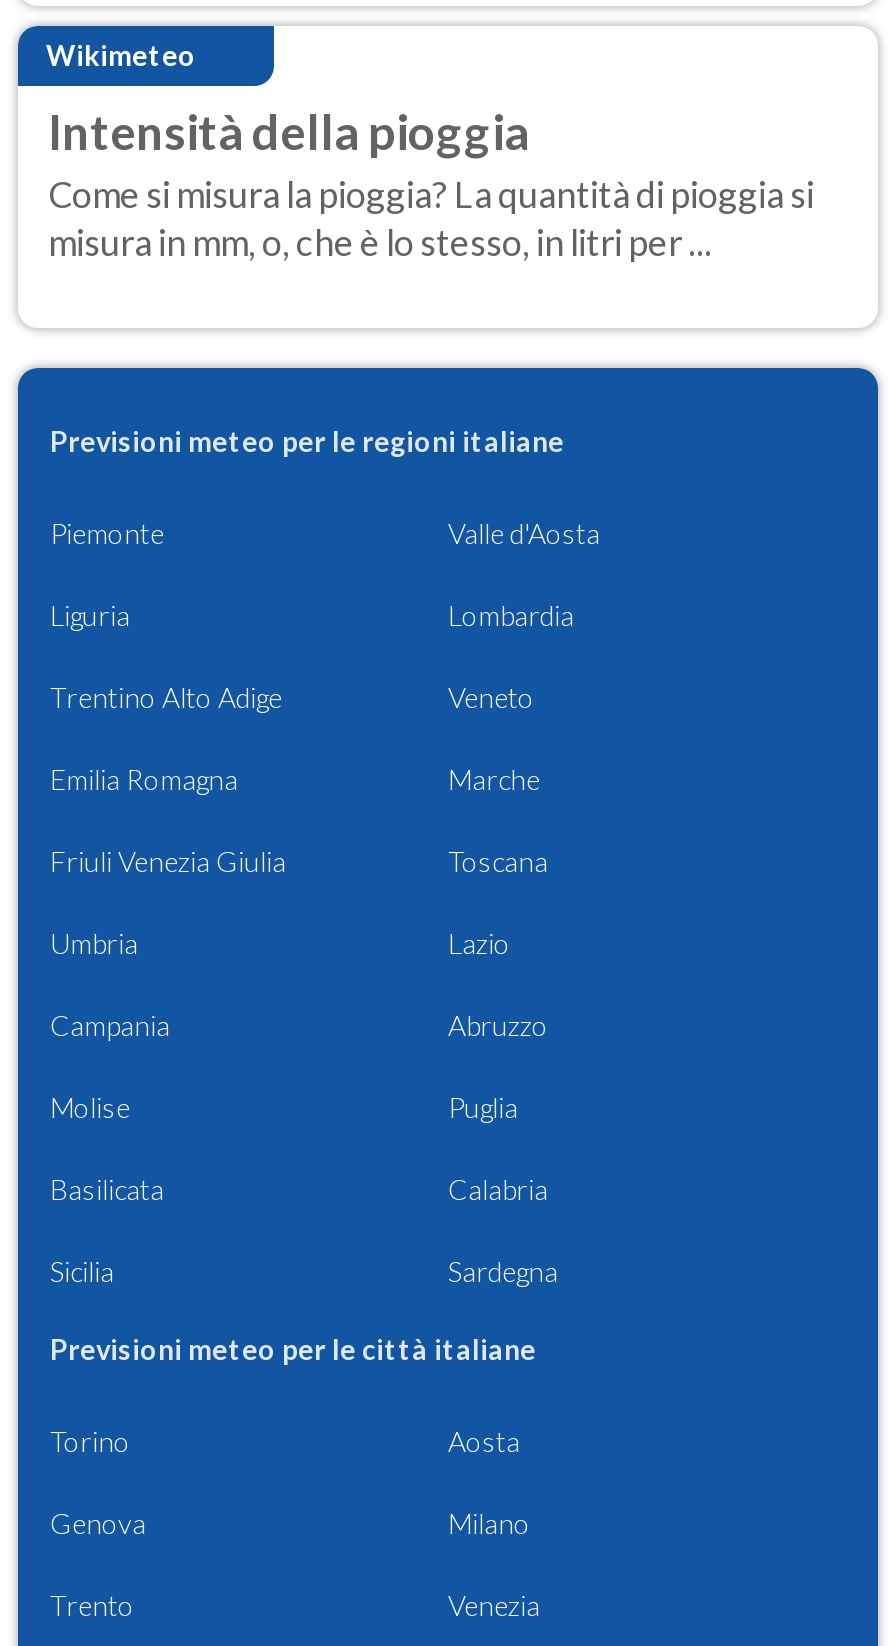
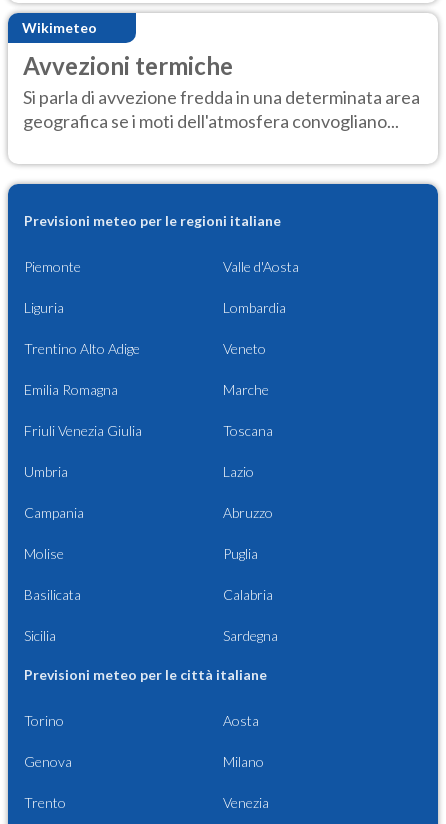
[48,102,814,265] Intensità della pioggia | Come si misura la pioggia? La quantità di pioggia si | misura in mm, o, che è lo stesso, in litri per ... -> [23,51,420,132] Avvezioni termiche | Si parla di avvezione fredda in una determinata area | geografica se i moti dell'atmosfera convogliano...

